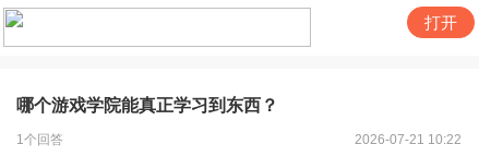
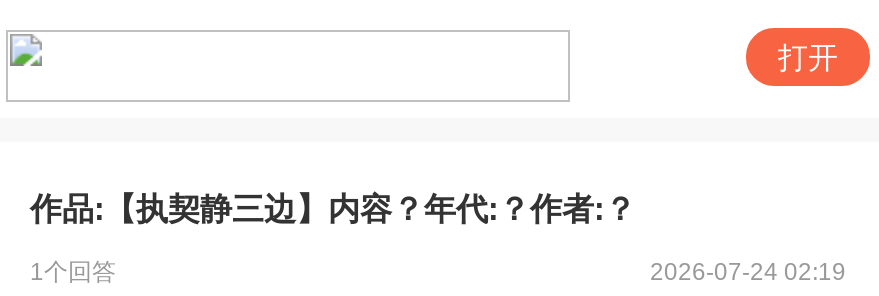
[16,96,278,115] 哪个游戏学院能真正学习到东西？ -> [30,192,636,226] 作品:【执契静三边】内容？年代:？作者:？
[355,132,462,147] 2026-07-21 10:22 -> [650,258,846,286] 2026-07-24 02:19

